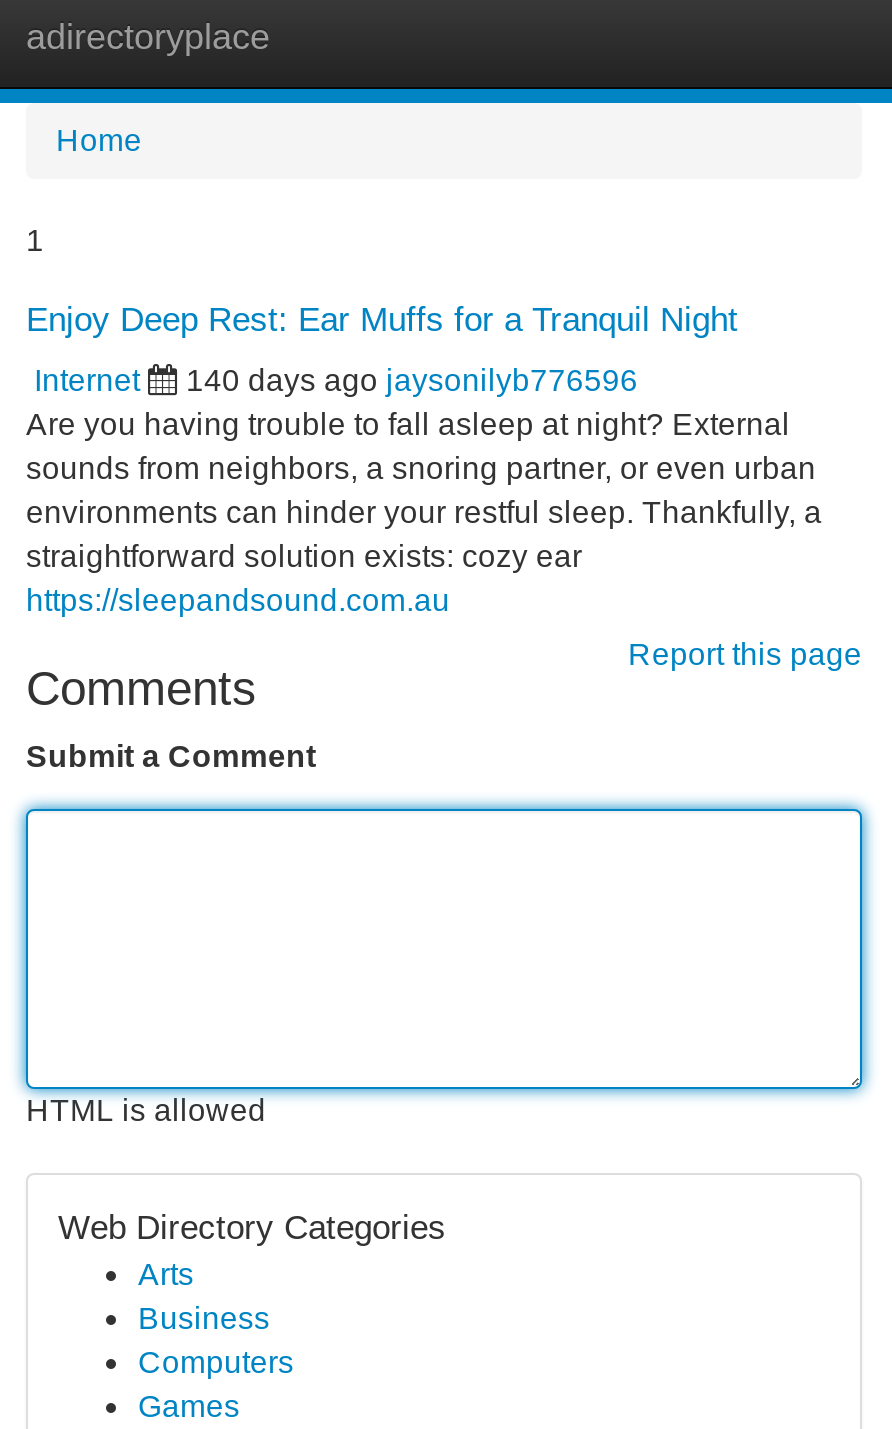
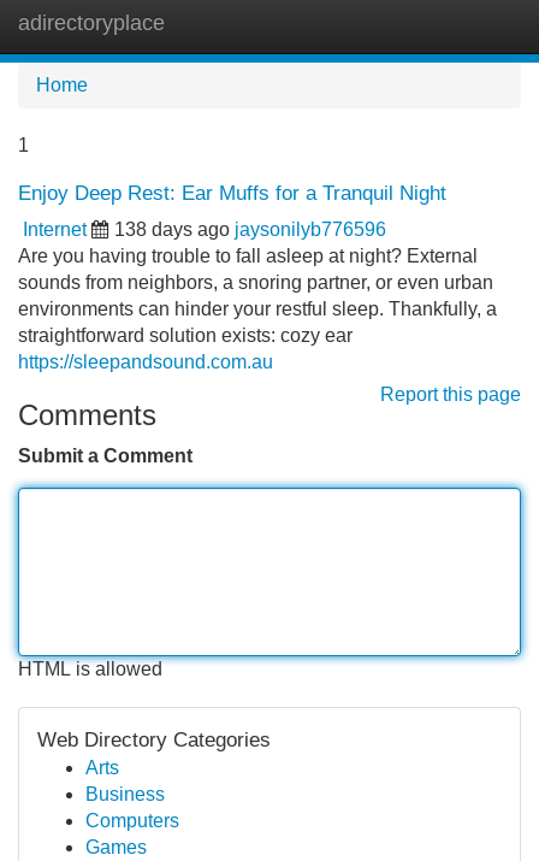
[186,363,638,397] 140 days ago jaysonilyb776596 -> [114,219,386,240] 138 days ago jaysonilyb776596

